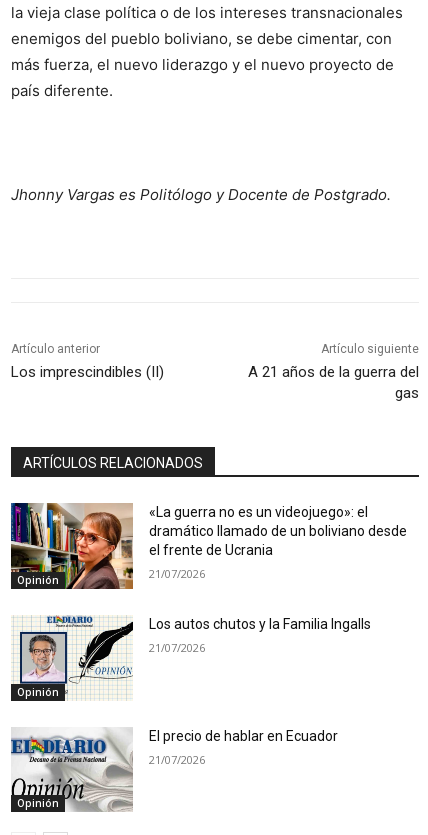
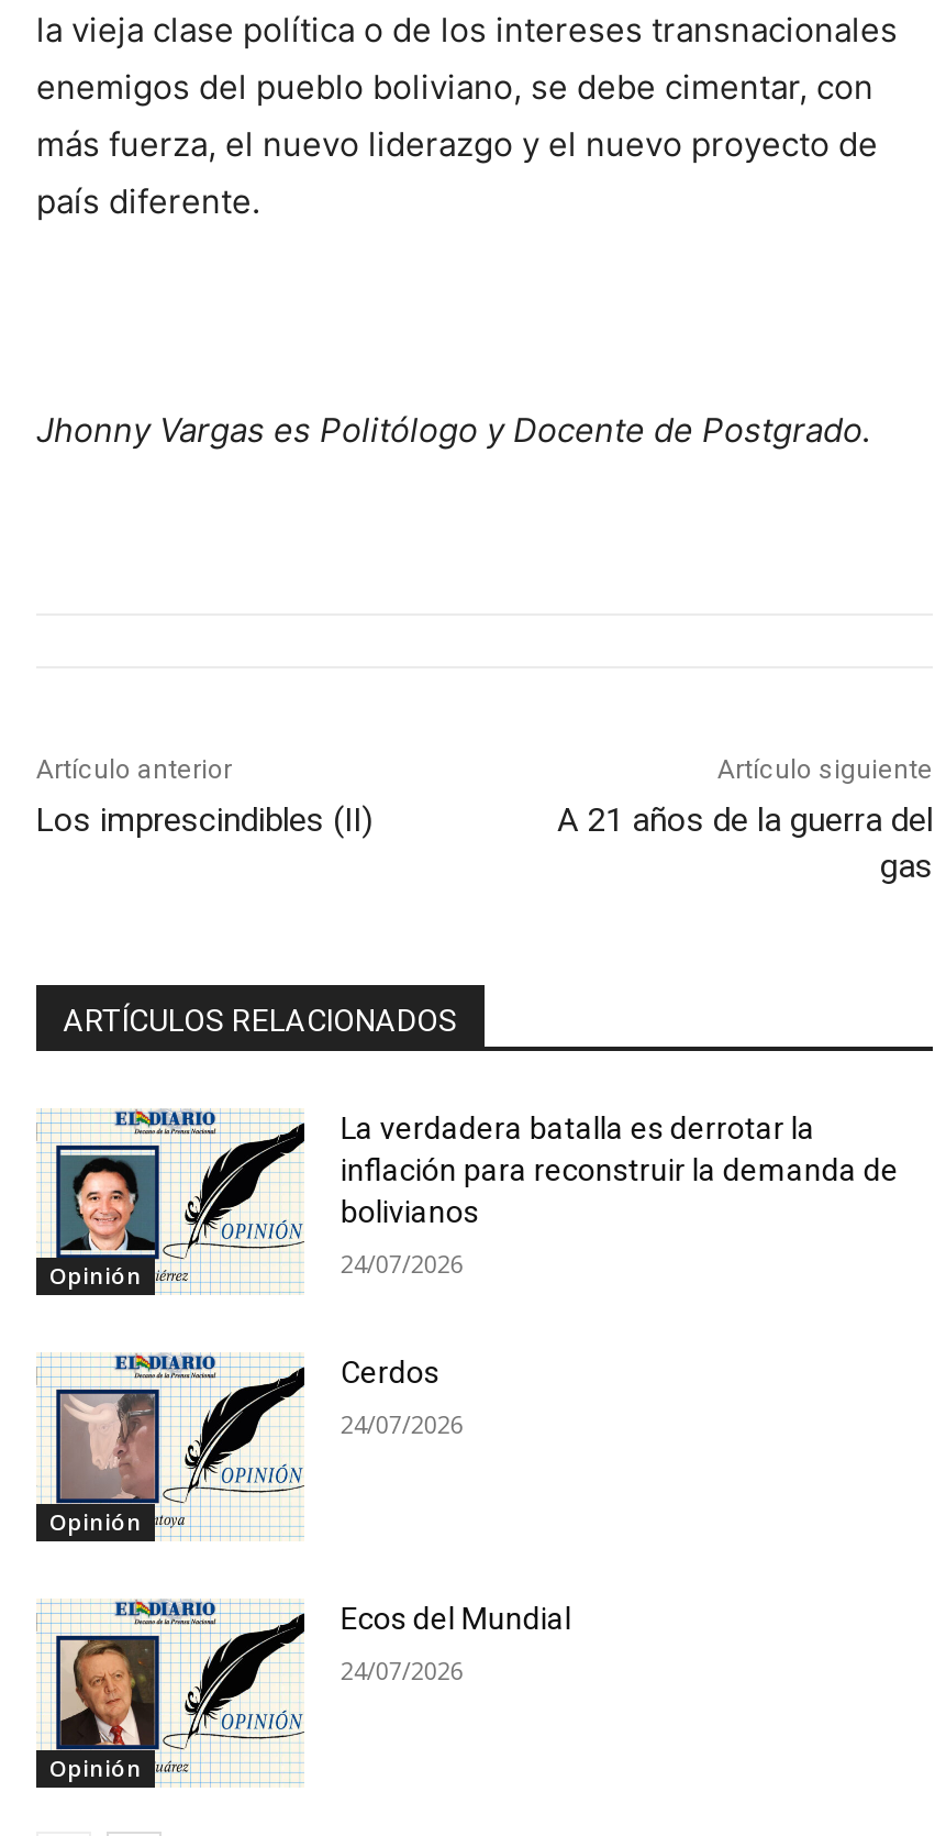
[10,502,407,590] [image] | «La guerra no es un videojuego»: el | dramático llamado de un boliviano desde | el frente de Ucrania -> [36,1106,899,1295] [image] | La verdadera batalla es derrotar la | inflación para reconstruir la demanda de | bolivianos
[149,566,205,581] 21/07/2026 -> [340,1245,463,1278] 24/07/2026
[149,616,371,632] Los autos chutos y la Familia Ingalls -> [340,1354,439,1390] Cerdos
[22,634,65,682] [image] -> [60,1392,155,1500] [image]
[149,640,205,655] 21/07/2026 -> [340,1407,463,1440] 24/07/2026
[10,728,338,812] [image] | El precio de hablar en Ecuador -> [38,1599,571,1783] [image] | Ecos del Mundial
[149,752,205,767] 21/07/2026 -> [340,1653,463,1686] 24/07/2026

